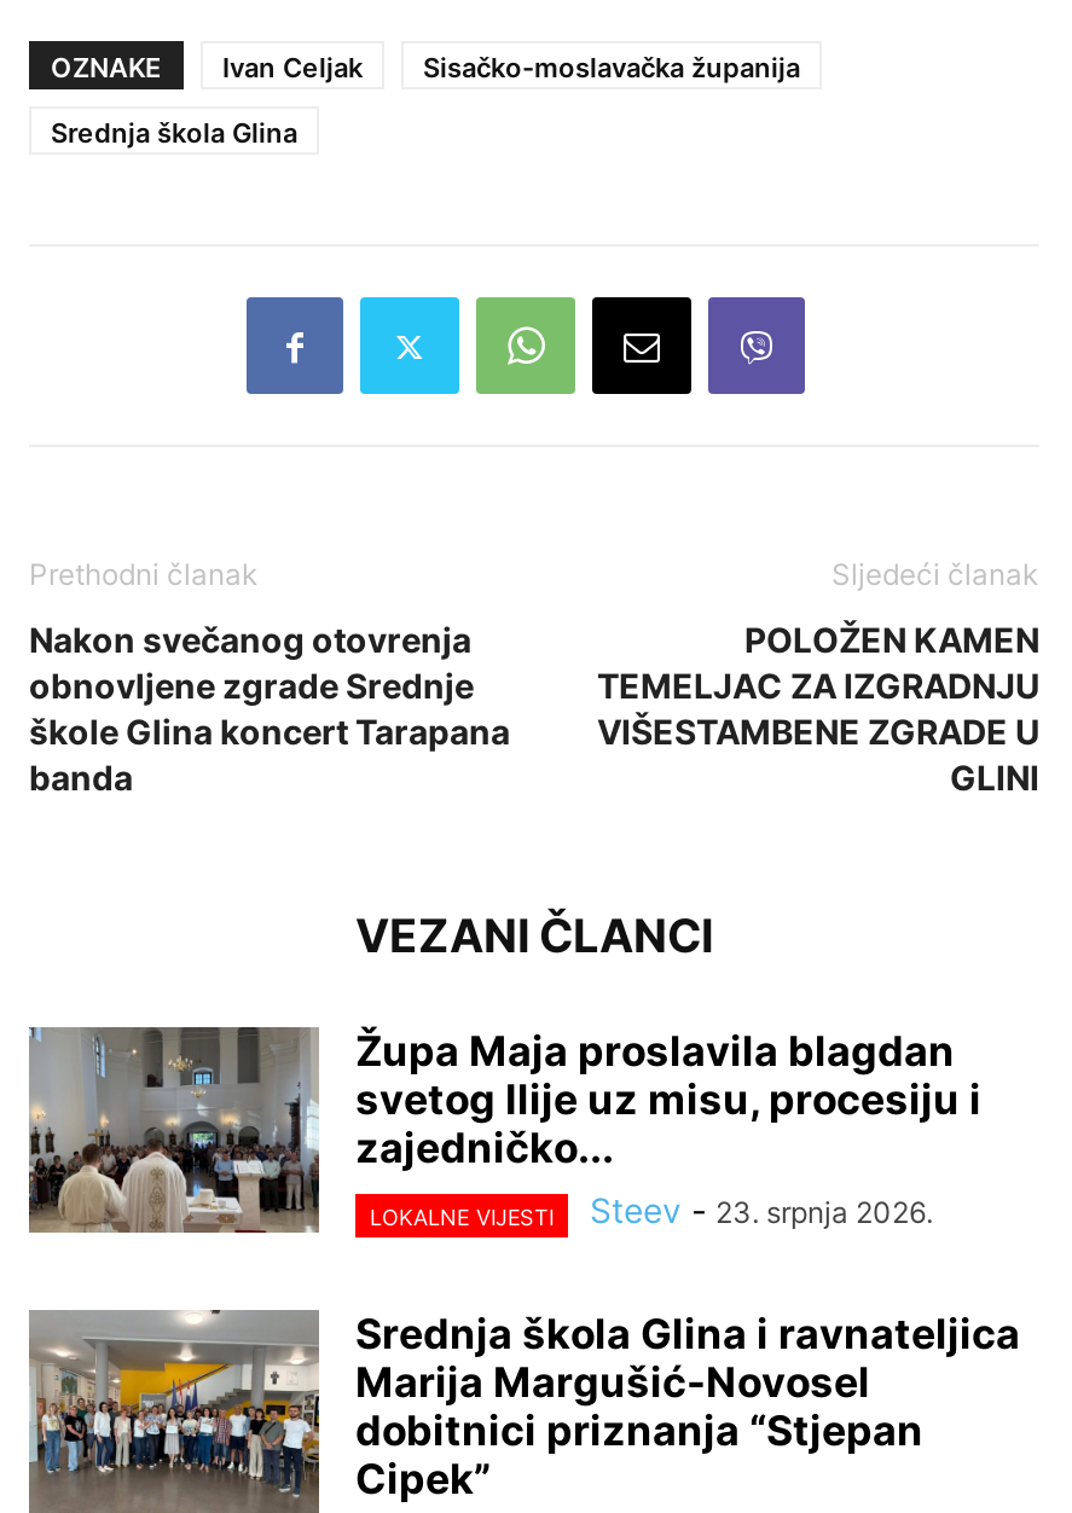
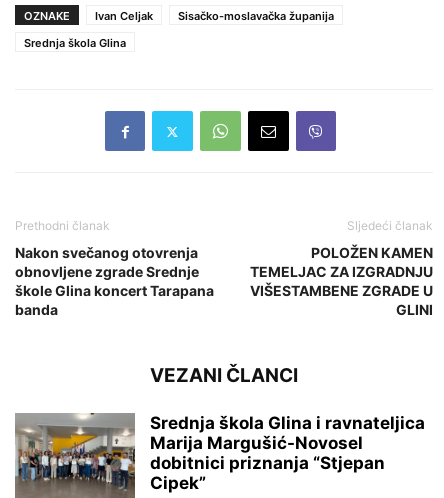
[29,1025,981,1235] [image] | Župa Maja proslavila blagdan | svetog Ilije uz misu, procesiju i | zajedničko... | LOKALNE VIJESTI | Steev - 23. srpnja 2026. -> none

